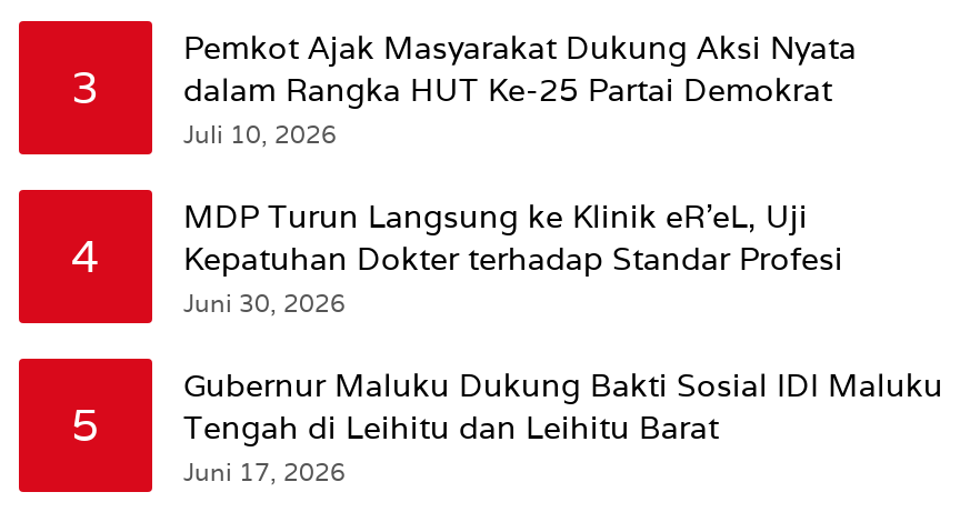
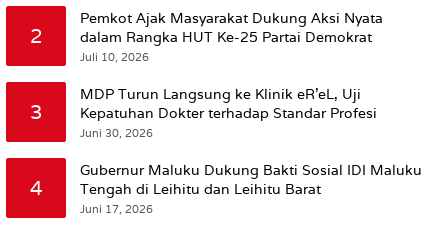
[71,58,100,116] 3 -> [29,22,42,48] 2
[71,227,100,284] 4 -> [29,98,42,124] 3
[71,395,100,453] 5 -> [29,174,42,200] 4

